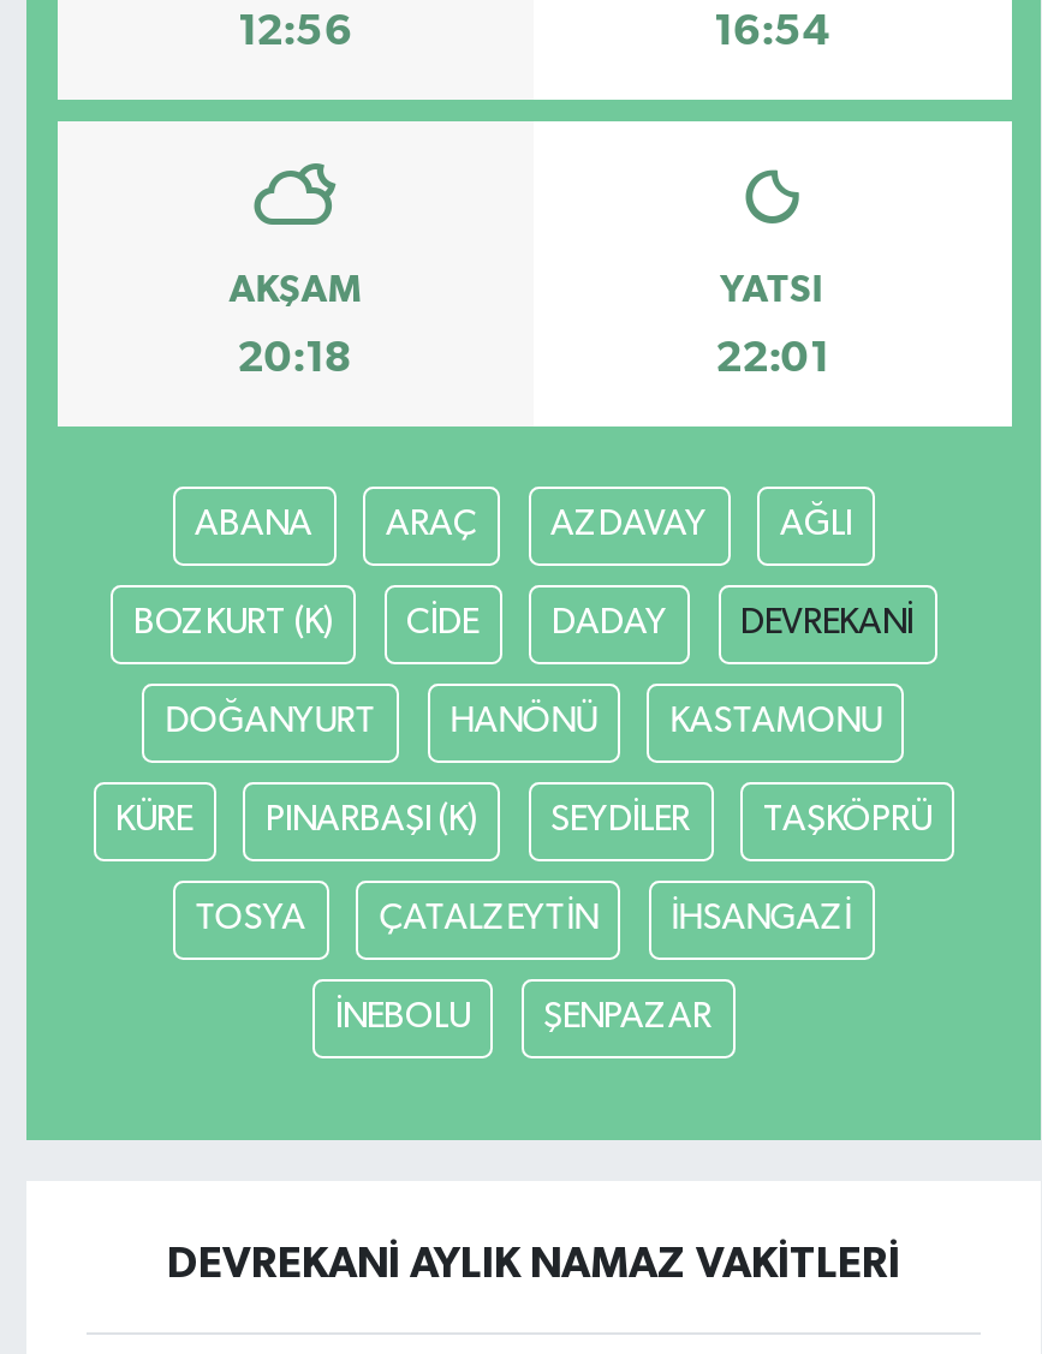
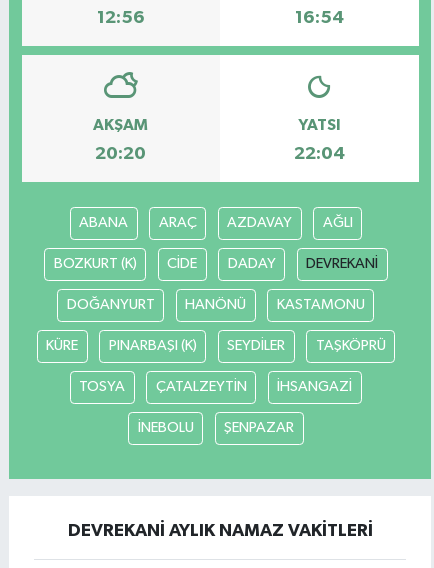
[237,337,353,380] 20:18 -> [95,145,146,163] 20:20
[716,337,829,380] 22:01 -> [294,145,345,163] 22:04

